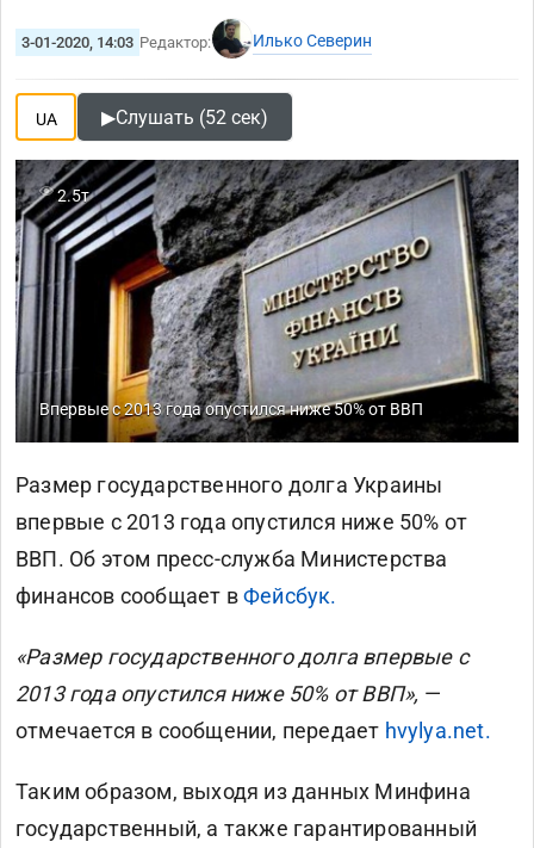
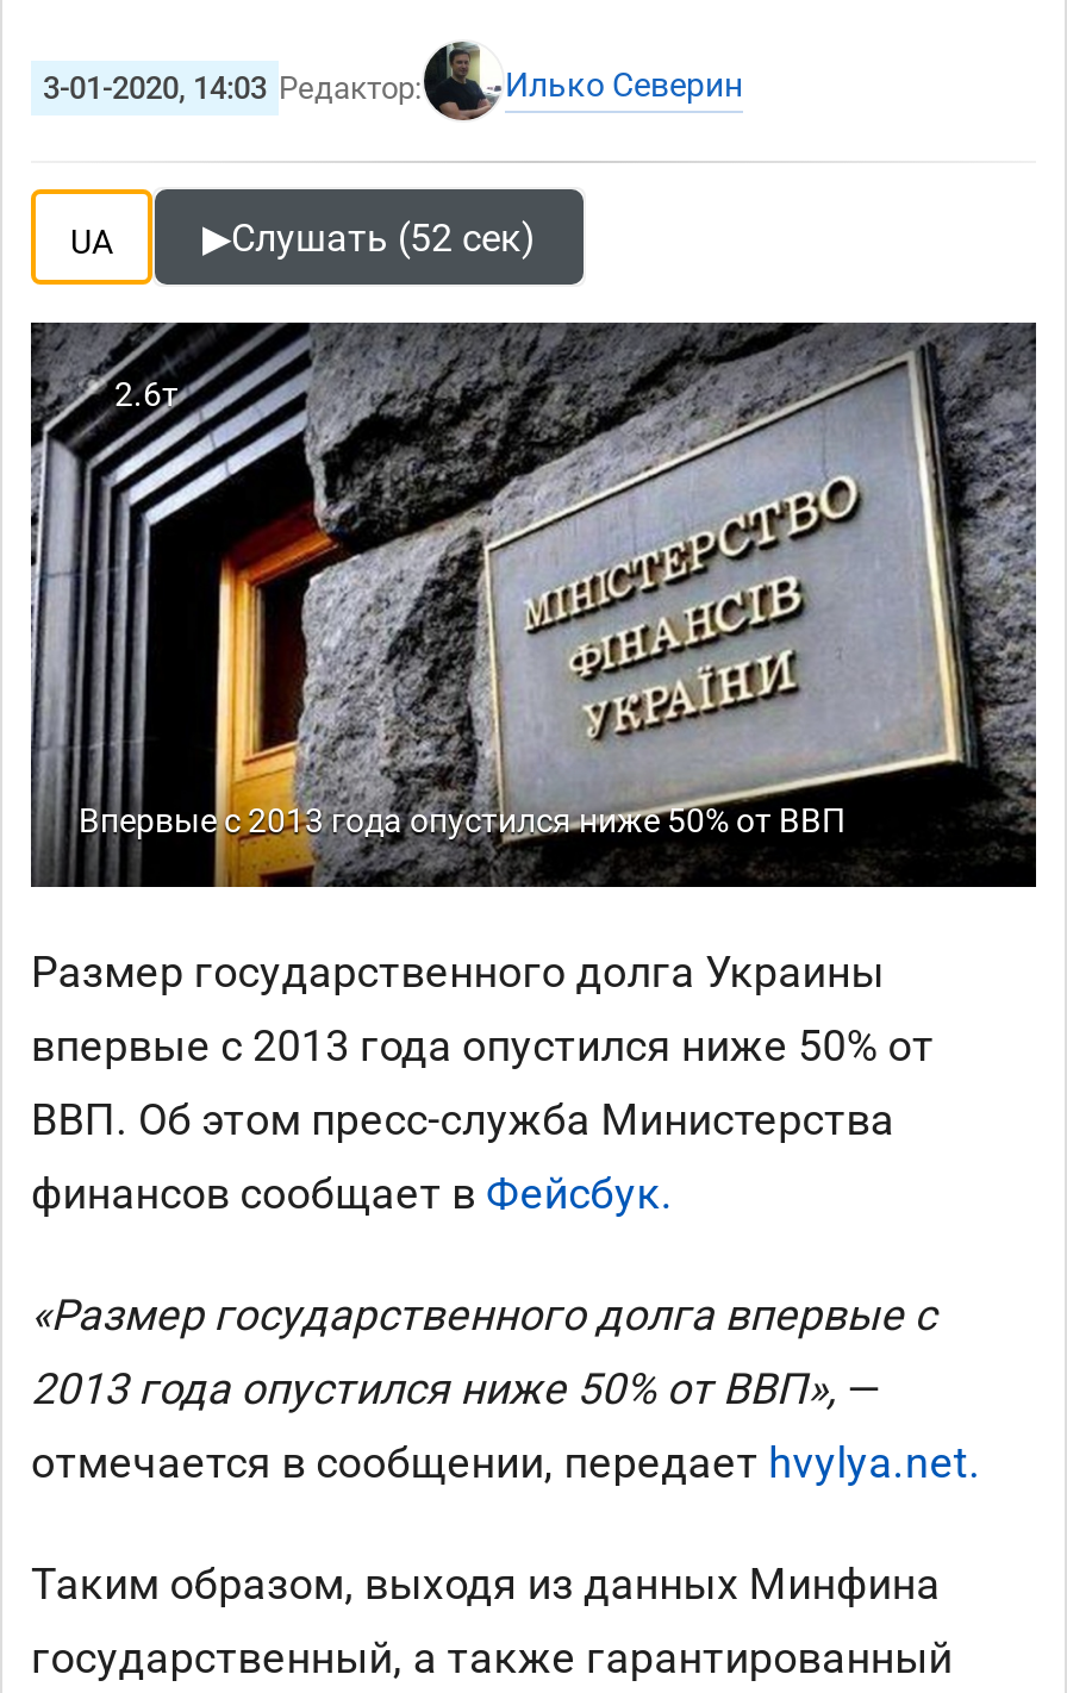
[57,186,89,205] 2.5т -> [114,375,179,413] 2.6т

